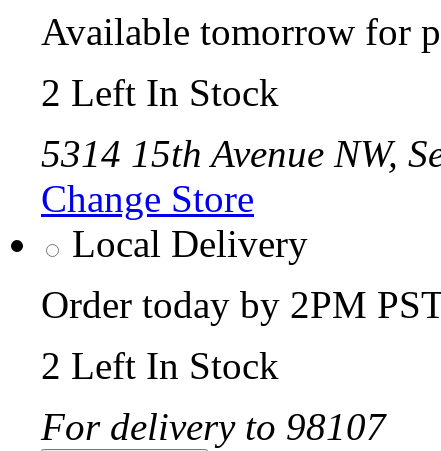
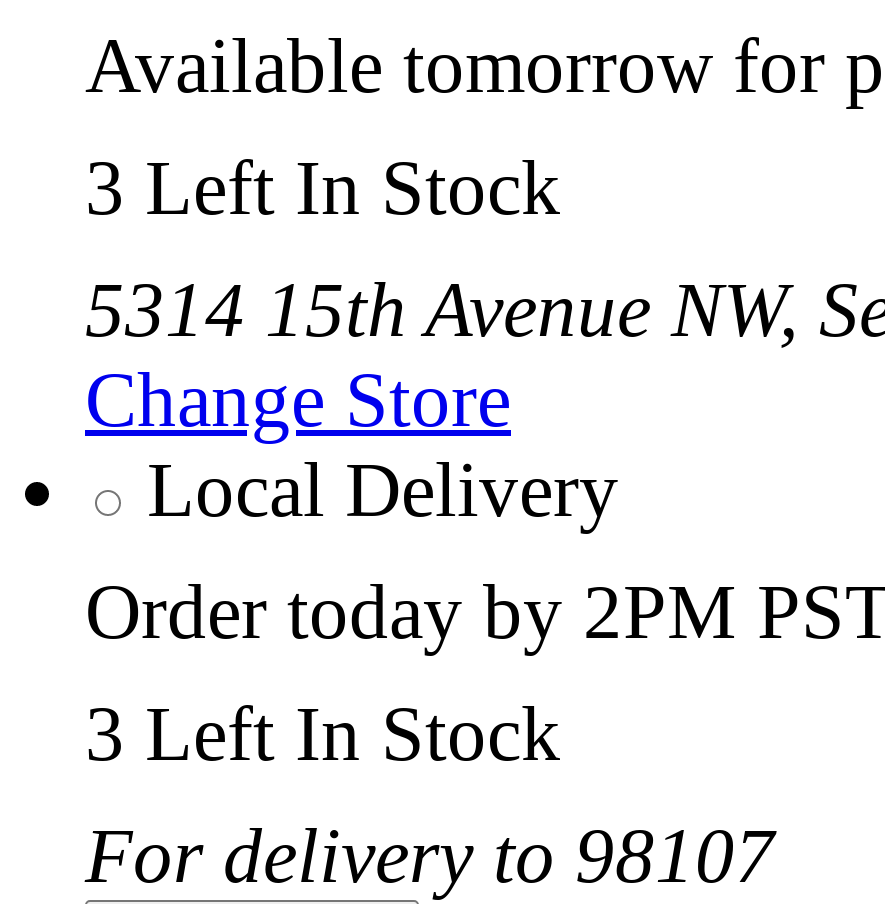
[41,71,279,114] 2 Left In Stock -> [85,144,561,230] 3 Left In Stock
[41,344,279,387] 2 Left In Stock -> [85,690,561,776] 3 Left In Stock

